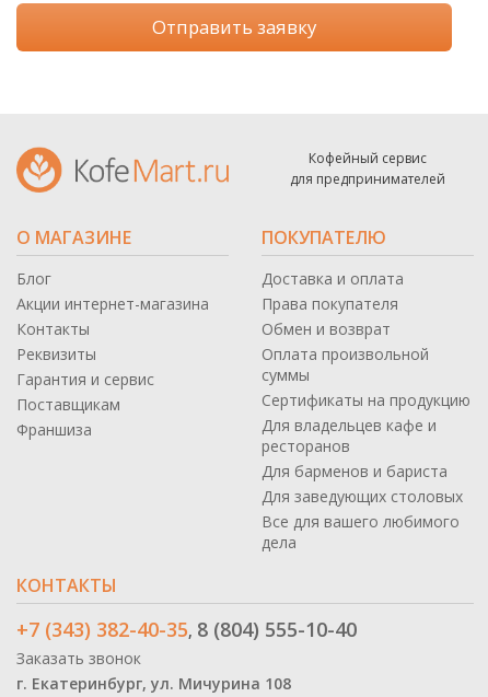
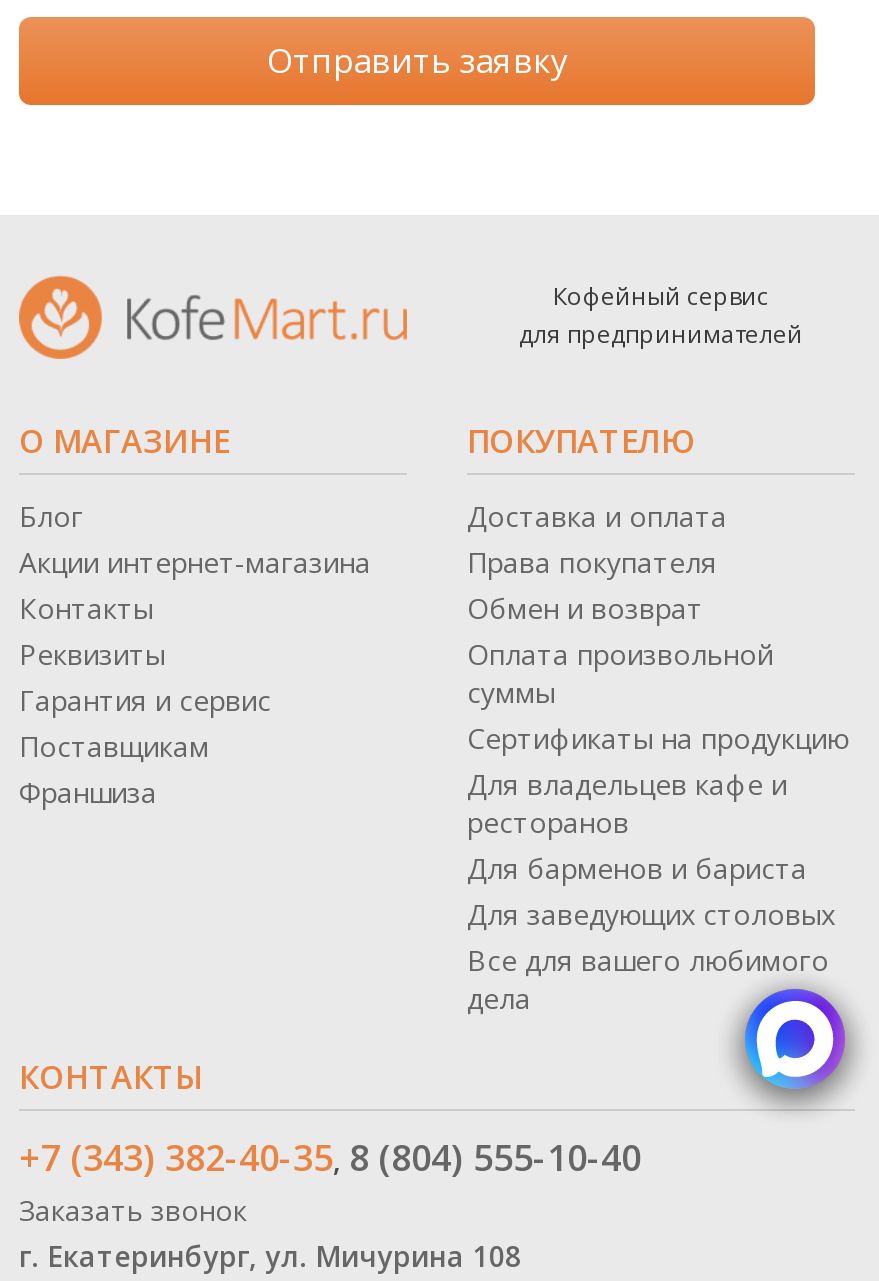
none -> [731,983,859,1111] [image]

